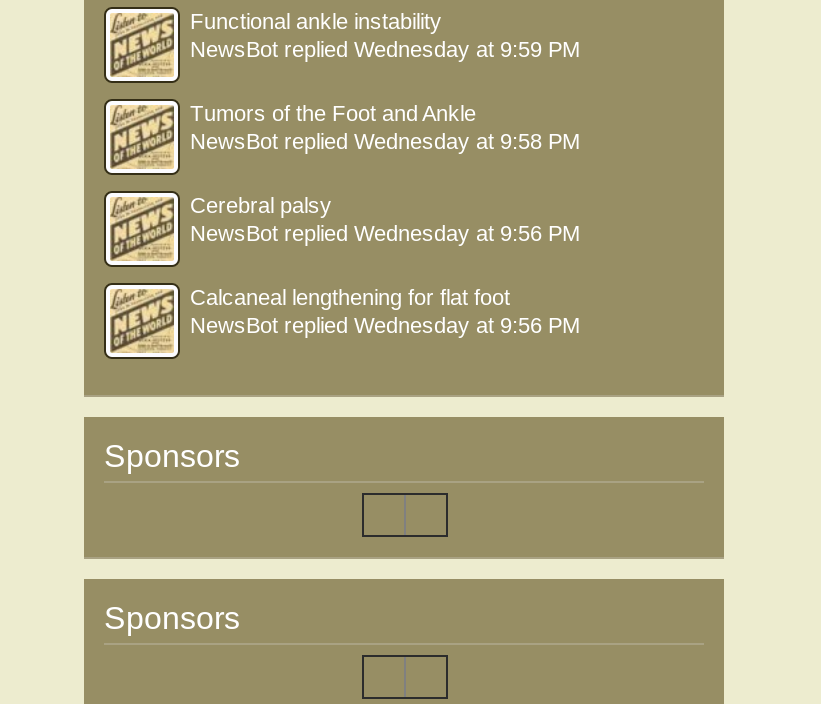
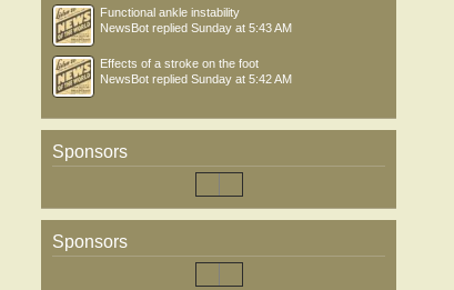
[190,37,580,337] NewsBot replied Wednesday at 9:59 PM | Tumors of the Foot and Ankle | NewsBot replied Wednesday at 9:58 PM | Cerebral palsy | NewsBot replied Wednesday at 9:56 PM | Calcaneal lengthening for flat foot | NewsBot replied Wednesday at 9:56 PM -> [100,21,292,86] NewsBot replied Sunday at 5:43 AM | Effects of a stroke on the foot | NewsBot replied Sunday at 5:42 AM

